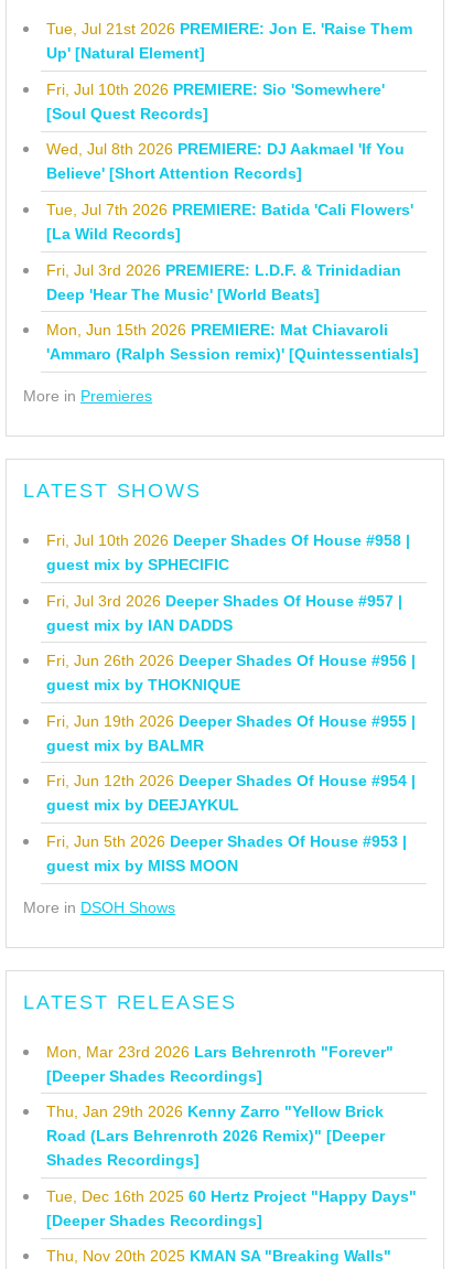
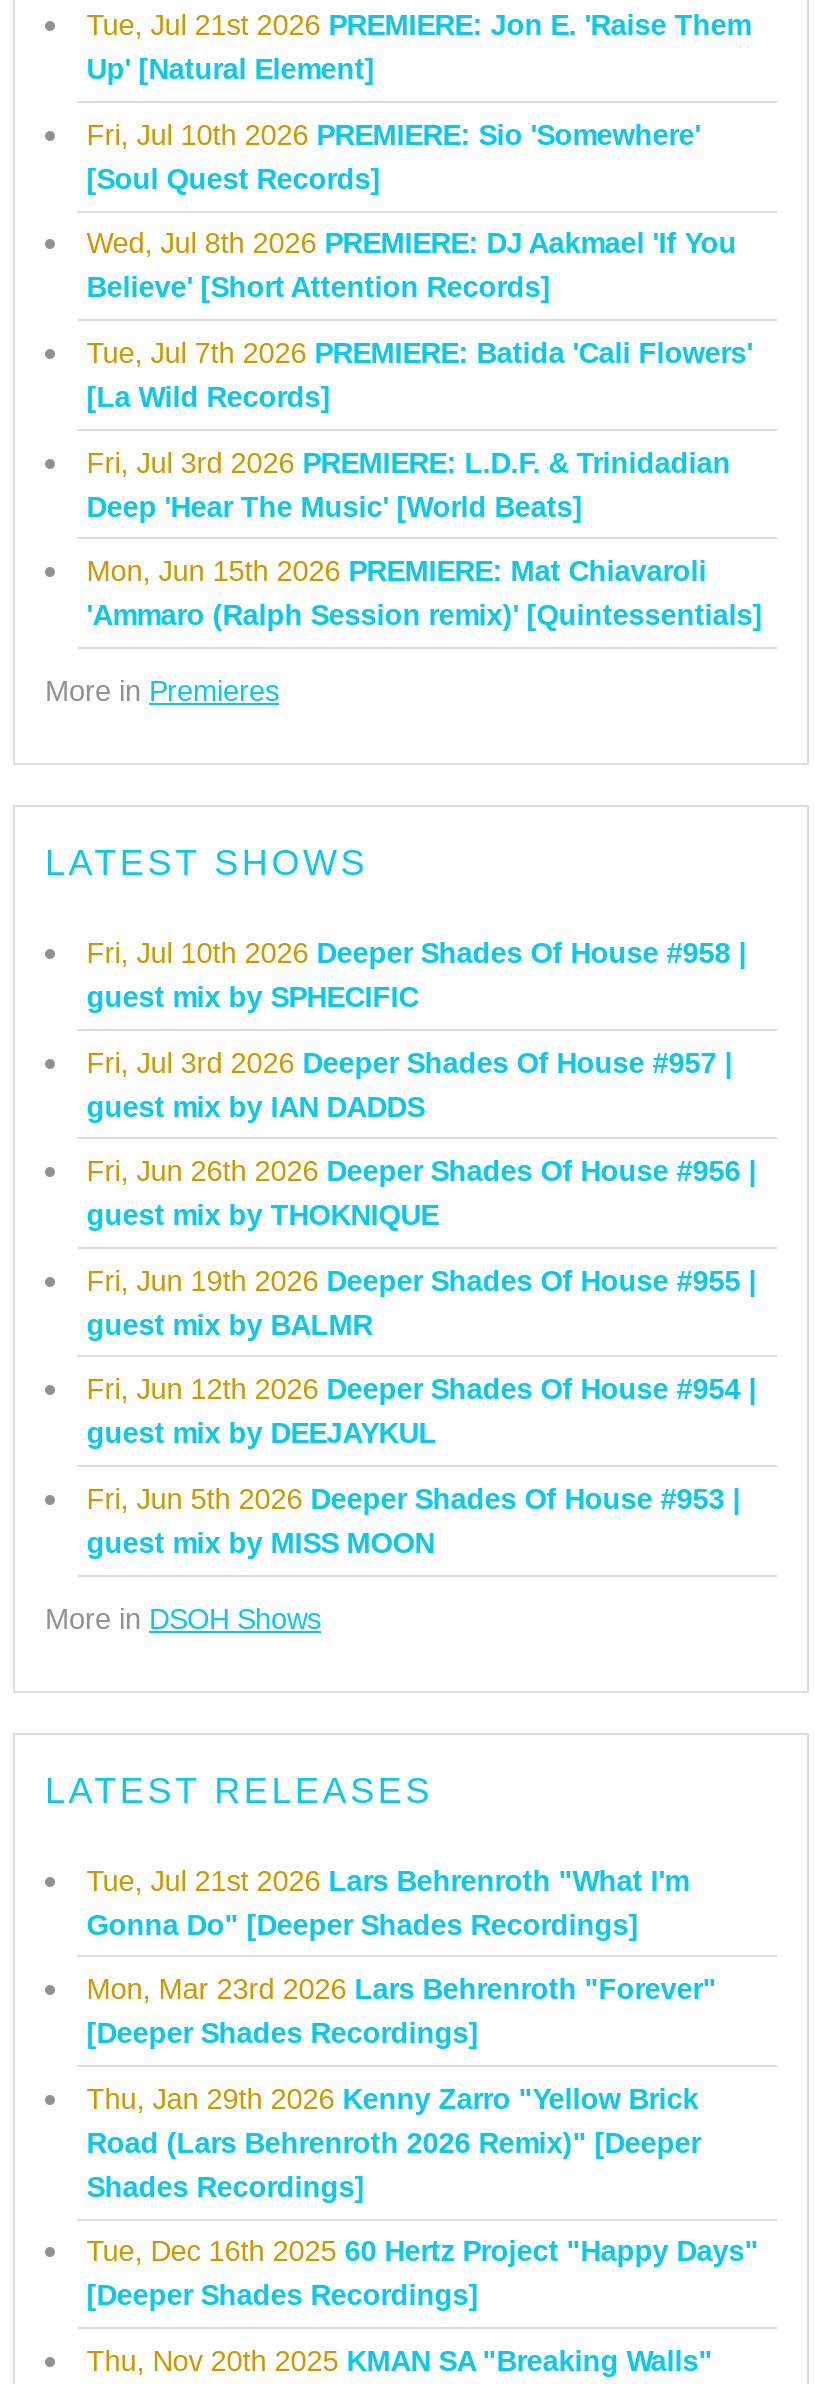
none -> [87,1864,689,1940] Tue, Jul 21st 2026 Lars Behrenroth "What I'm | Gonna Do" [Deeper Shades Recordings]

